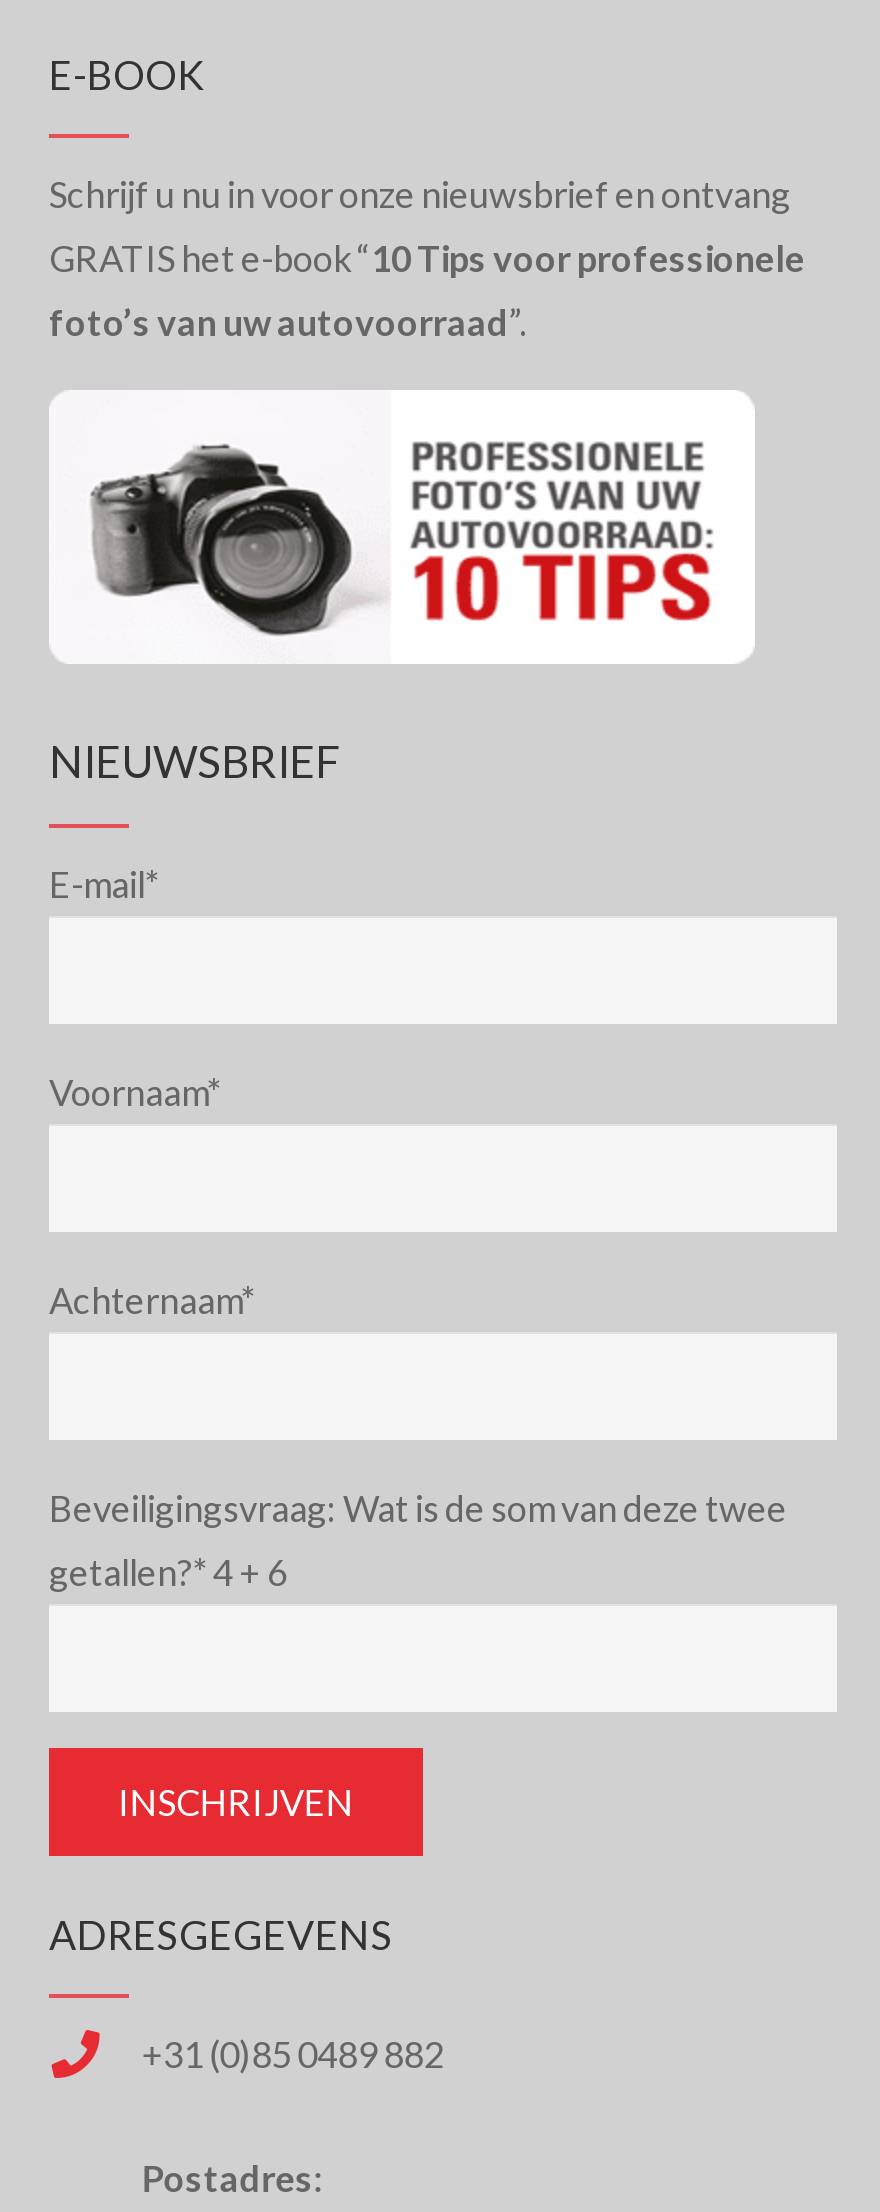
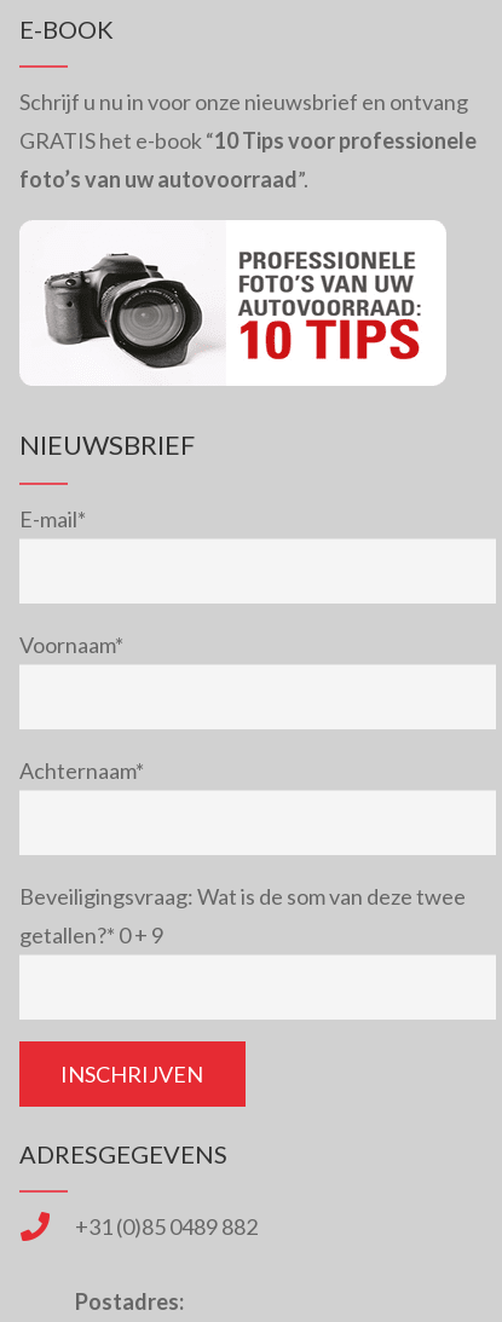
[49,1551,287,1595] getallen?* 4 + 6 -> [19,922,163,949] getallen?* 0 + 9

